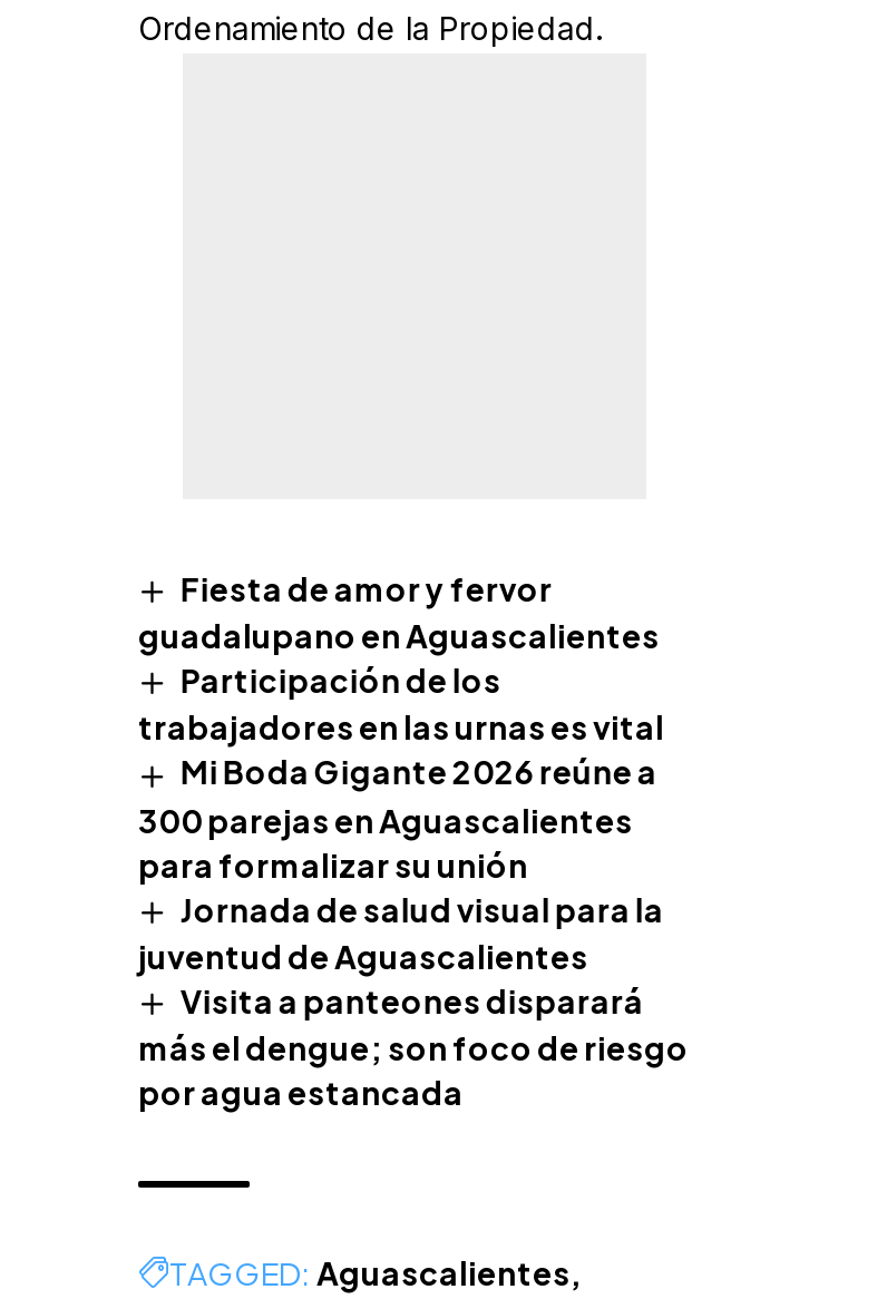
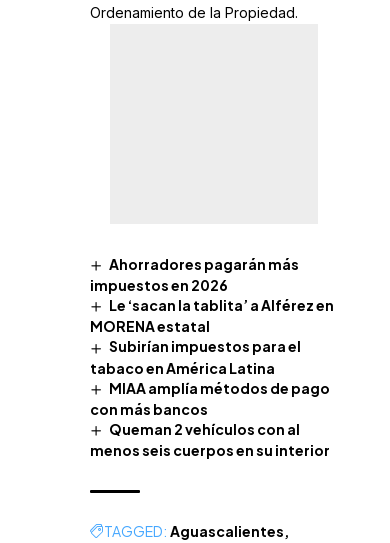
[138,568,689,1112] Fiesta de amor y fervor | guadalupano en Aguascalientes | Participación de los | trabajadores en las urnas es vital | Mi Boda Gigante 2026 reúne a | 300 parejas en Aguascalientes | para formalizar su unión | Jornada de salud visual para la | juventud de Aguascalientes | Visita a panteones disparará | más el dengue; son foco de riesgo | por agua estancada -> [90,255,334,459] Ahorradores pagarán más | impuestos en 2026 | Le ‘sacan la tablita’ a Alférez en | MORENA estatal | Subirían impuestos para el | tabaco en América Latina | MIAA amplía métodos de pago | con más bancos | Queman 2 vehículos con al | menos seis cuerpos en su interior

